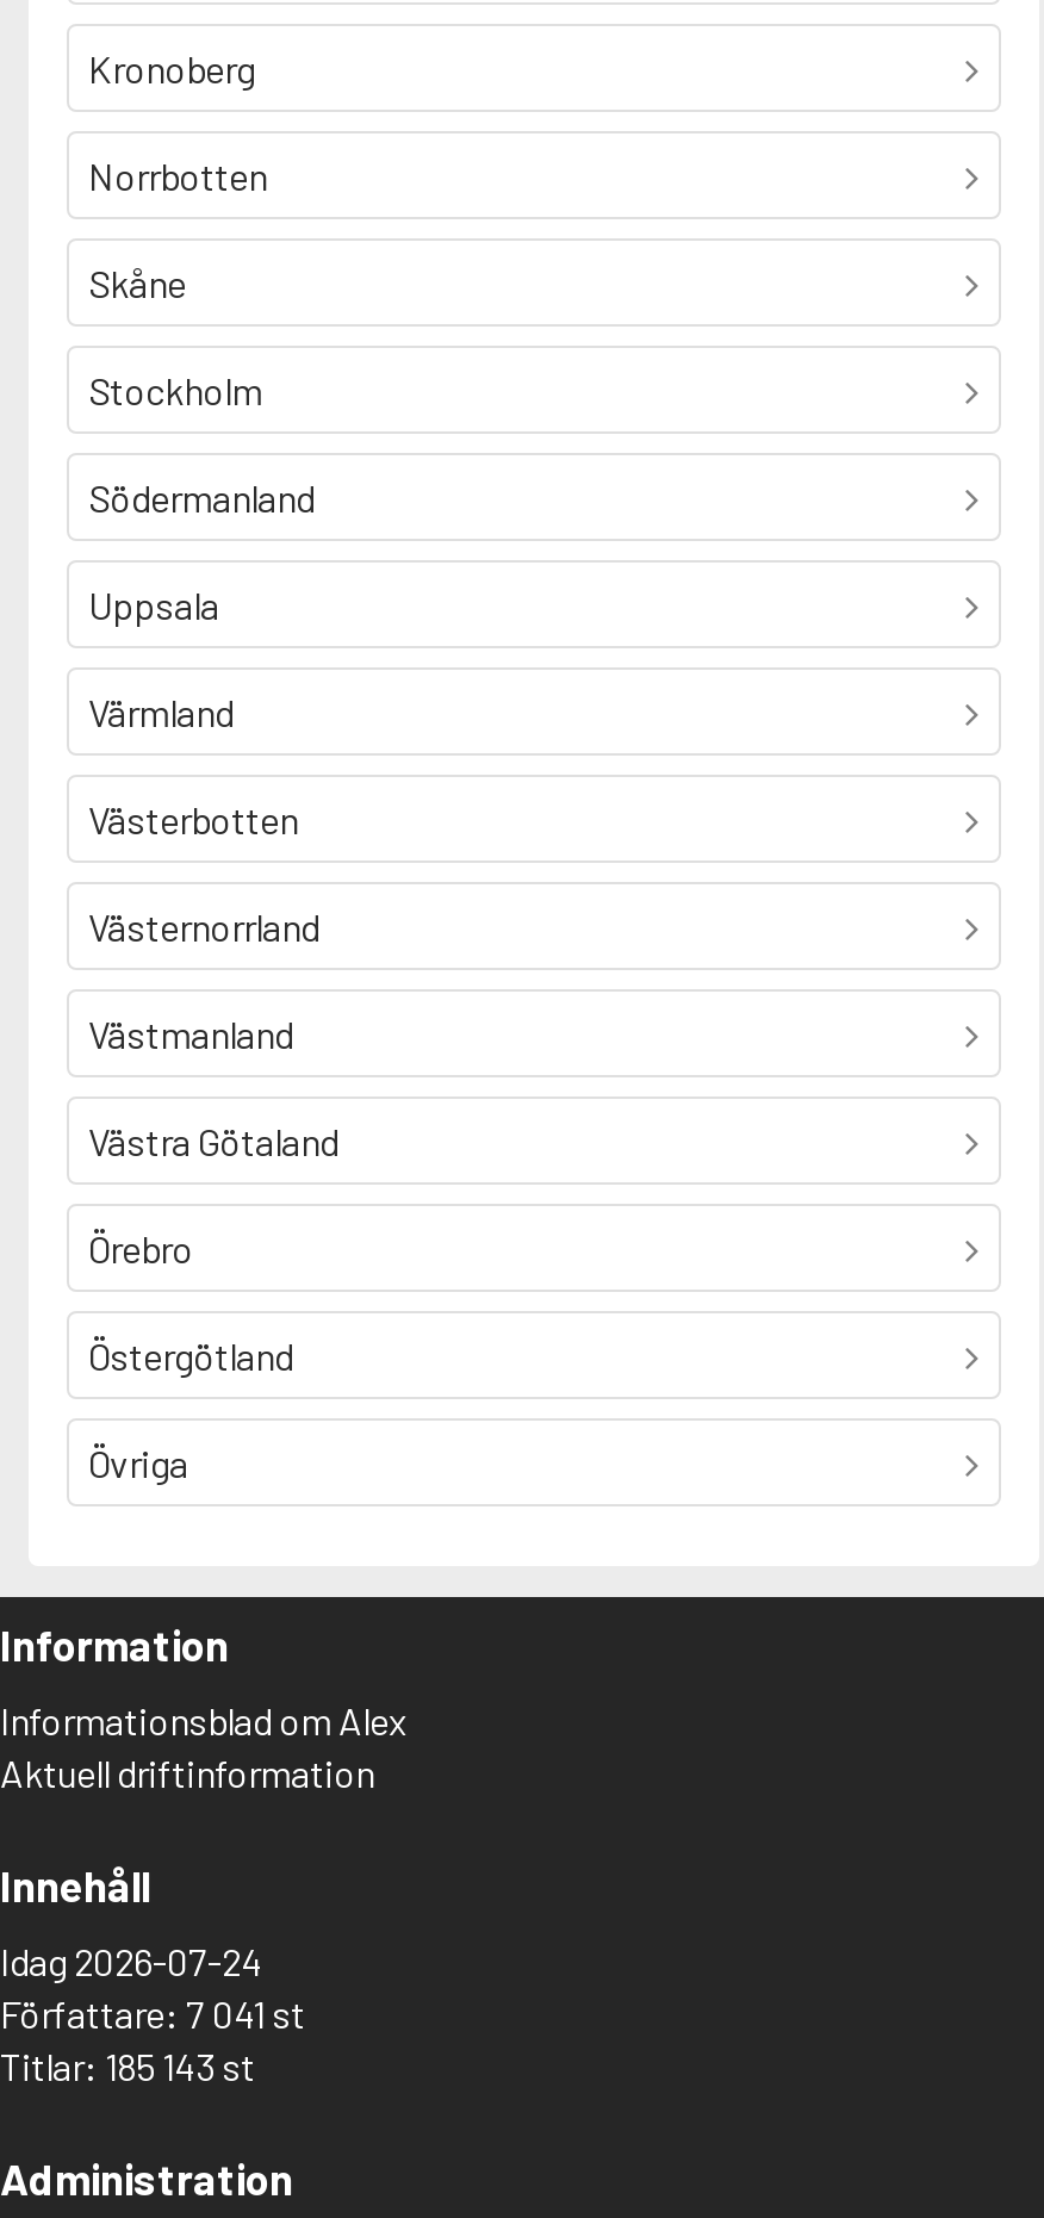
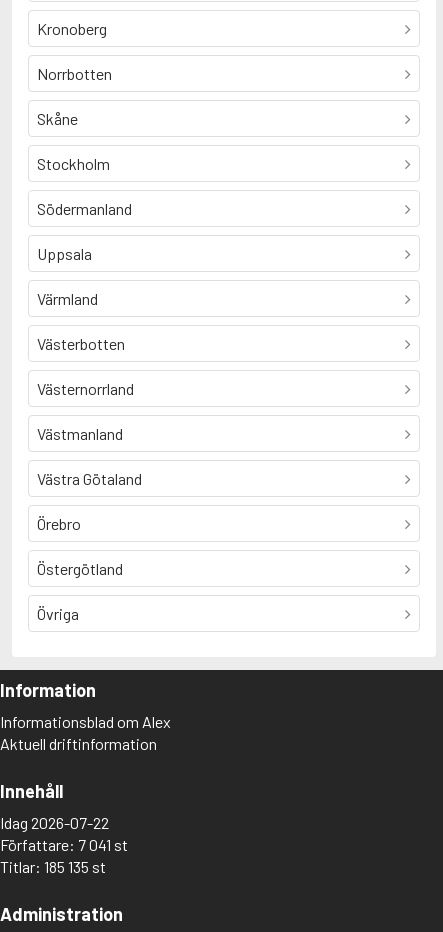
[0,1938,262,1983] Idag 2026-07-24 -> [0,813,109,832] Idag 2026-07-22
[0,2043,255,2088] Titlar: 185 143 st -> [0,857,106,876] Titlar: 185 135 st

